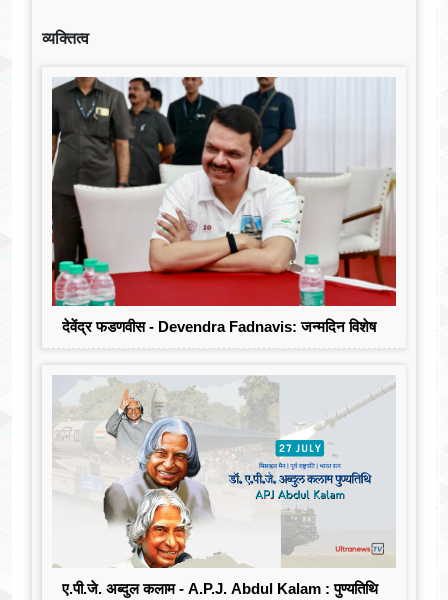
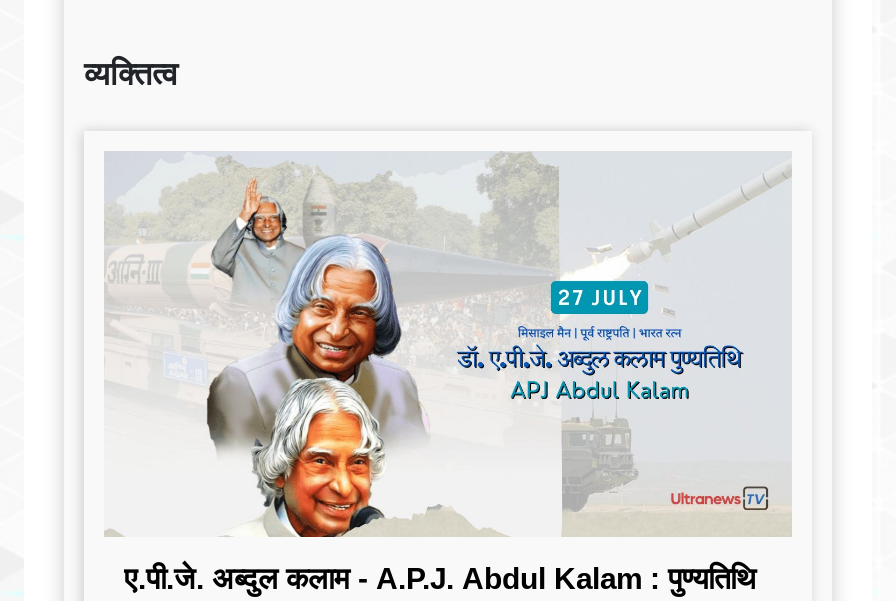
[51,76,397,335] [image] | देवेंद्र फडणवीस - Devendra Fadnavis: जन्मदिन विशेष -> none

